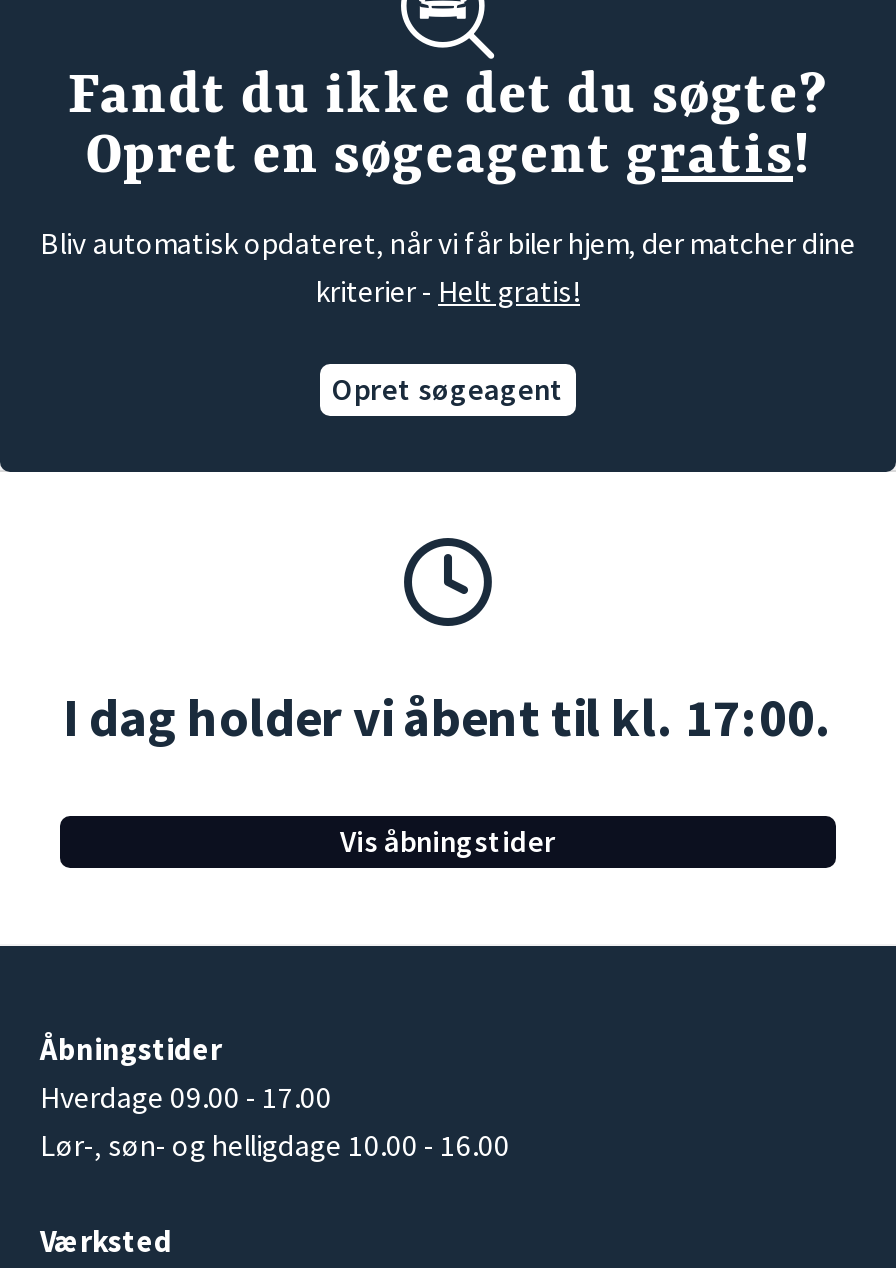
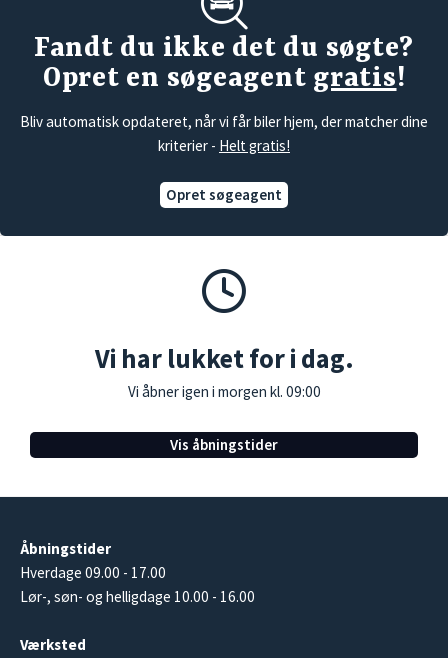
[63,685,833,751] I dag holder vi åbent til kl. 17:00. -> [94,342,353,401] Vi har lukket for i dag. | Vi åbner igen i morgen kl. 09:00

